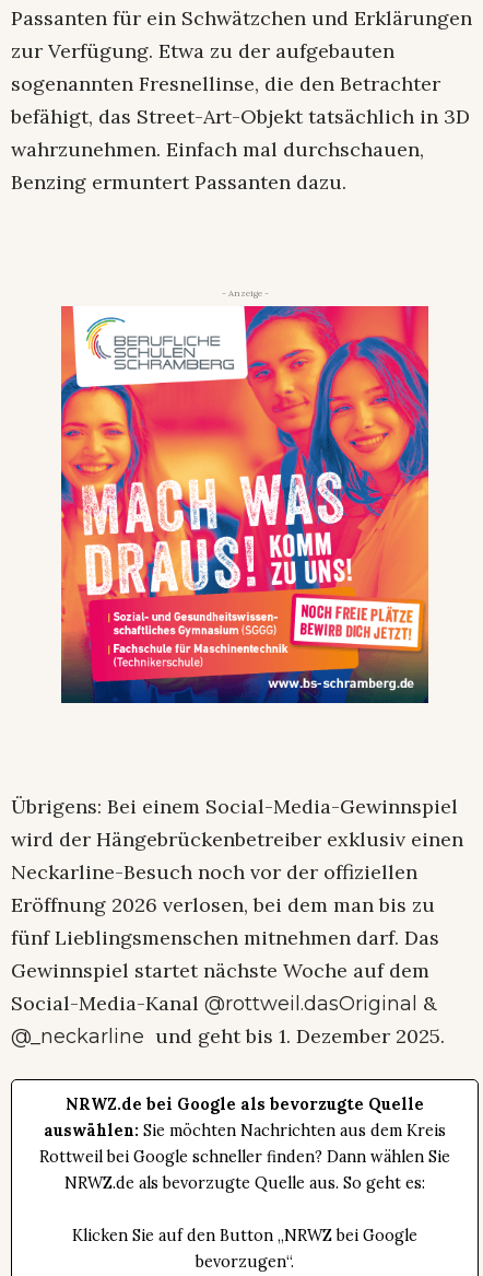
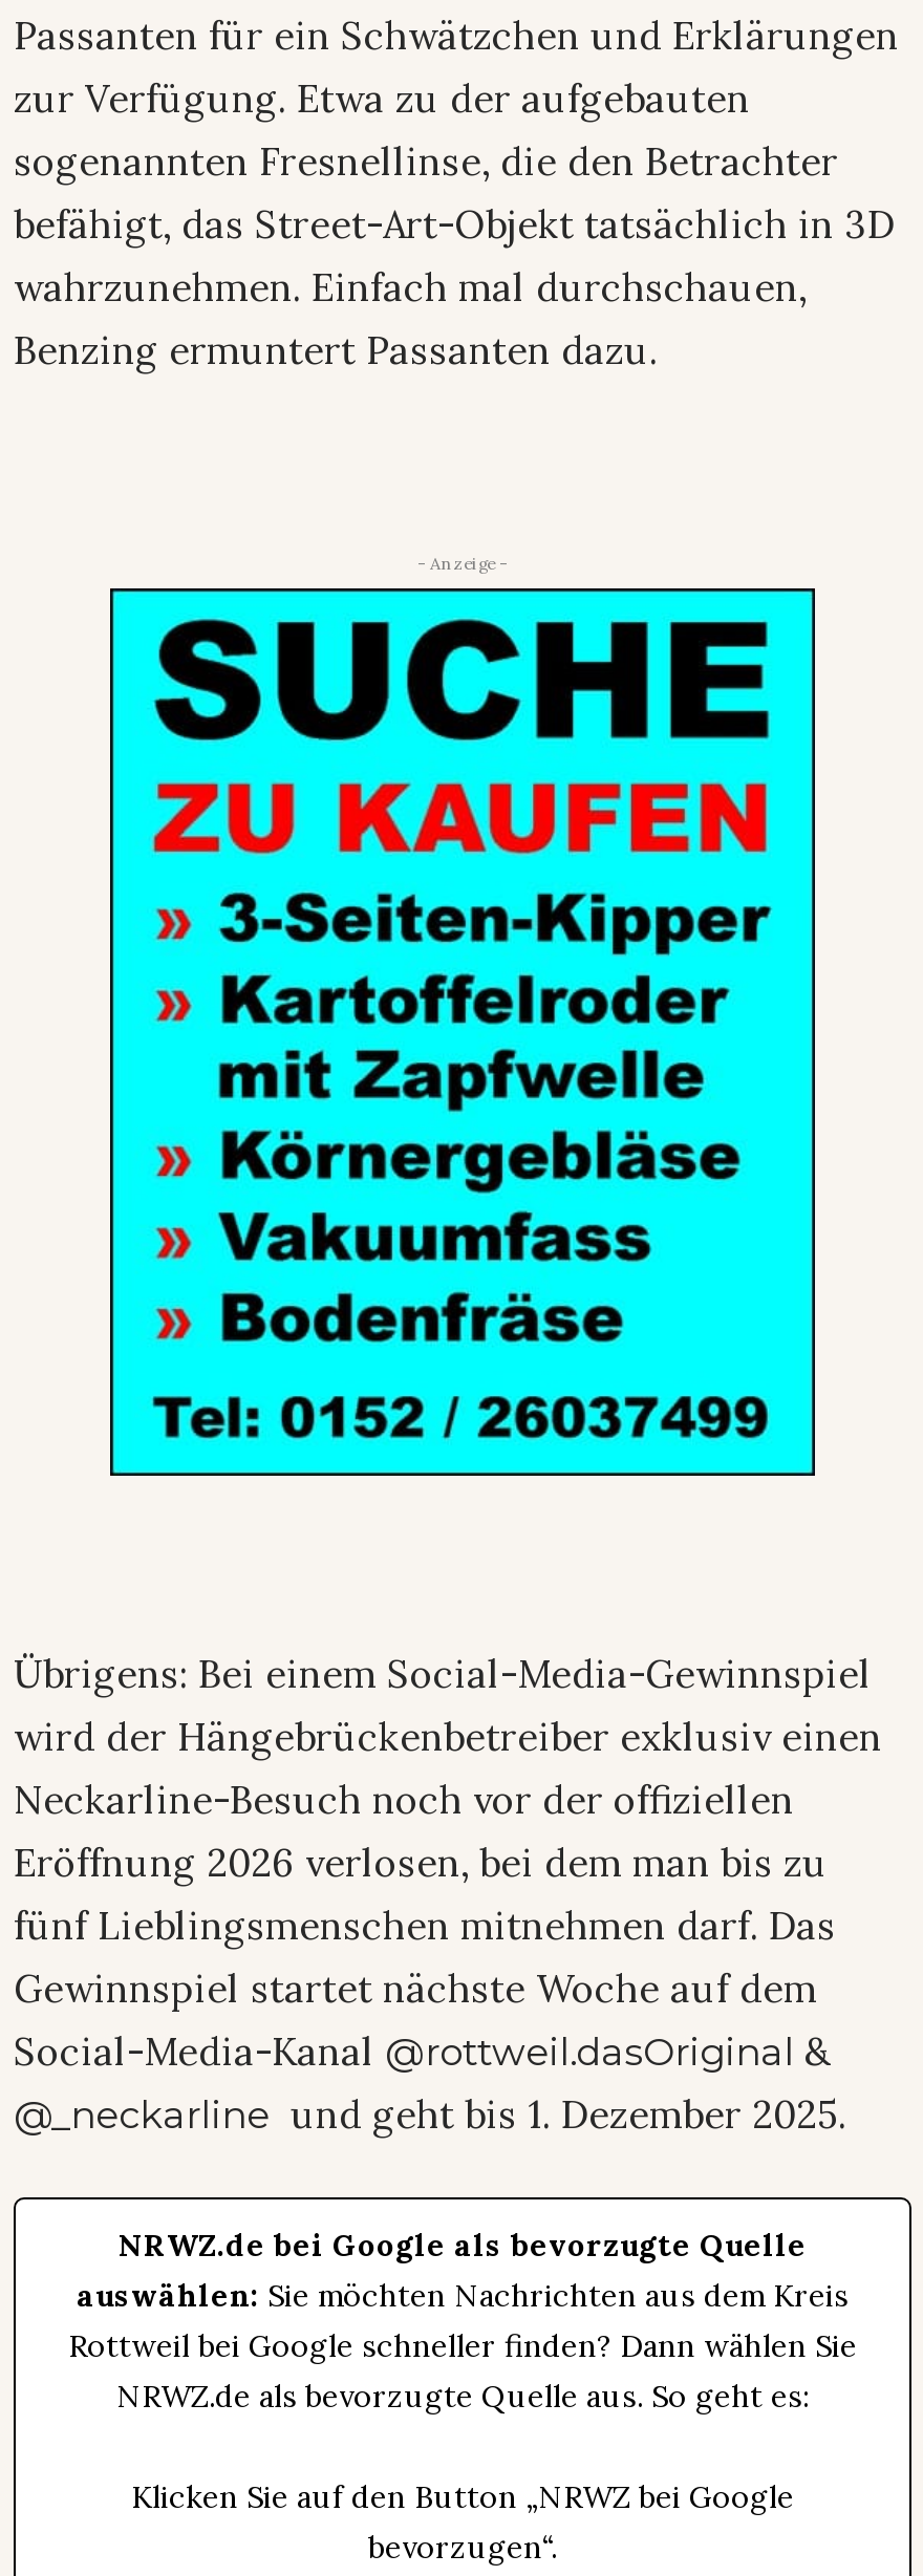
[60,305,429,704] [image] -> [108,585,817,1477] [image]

